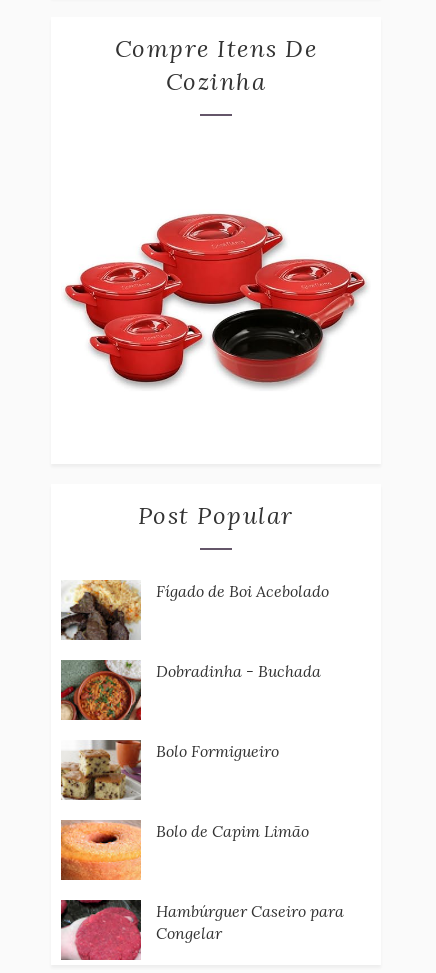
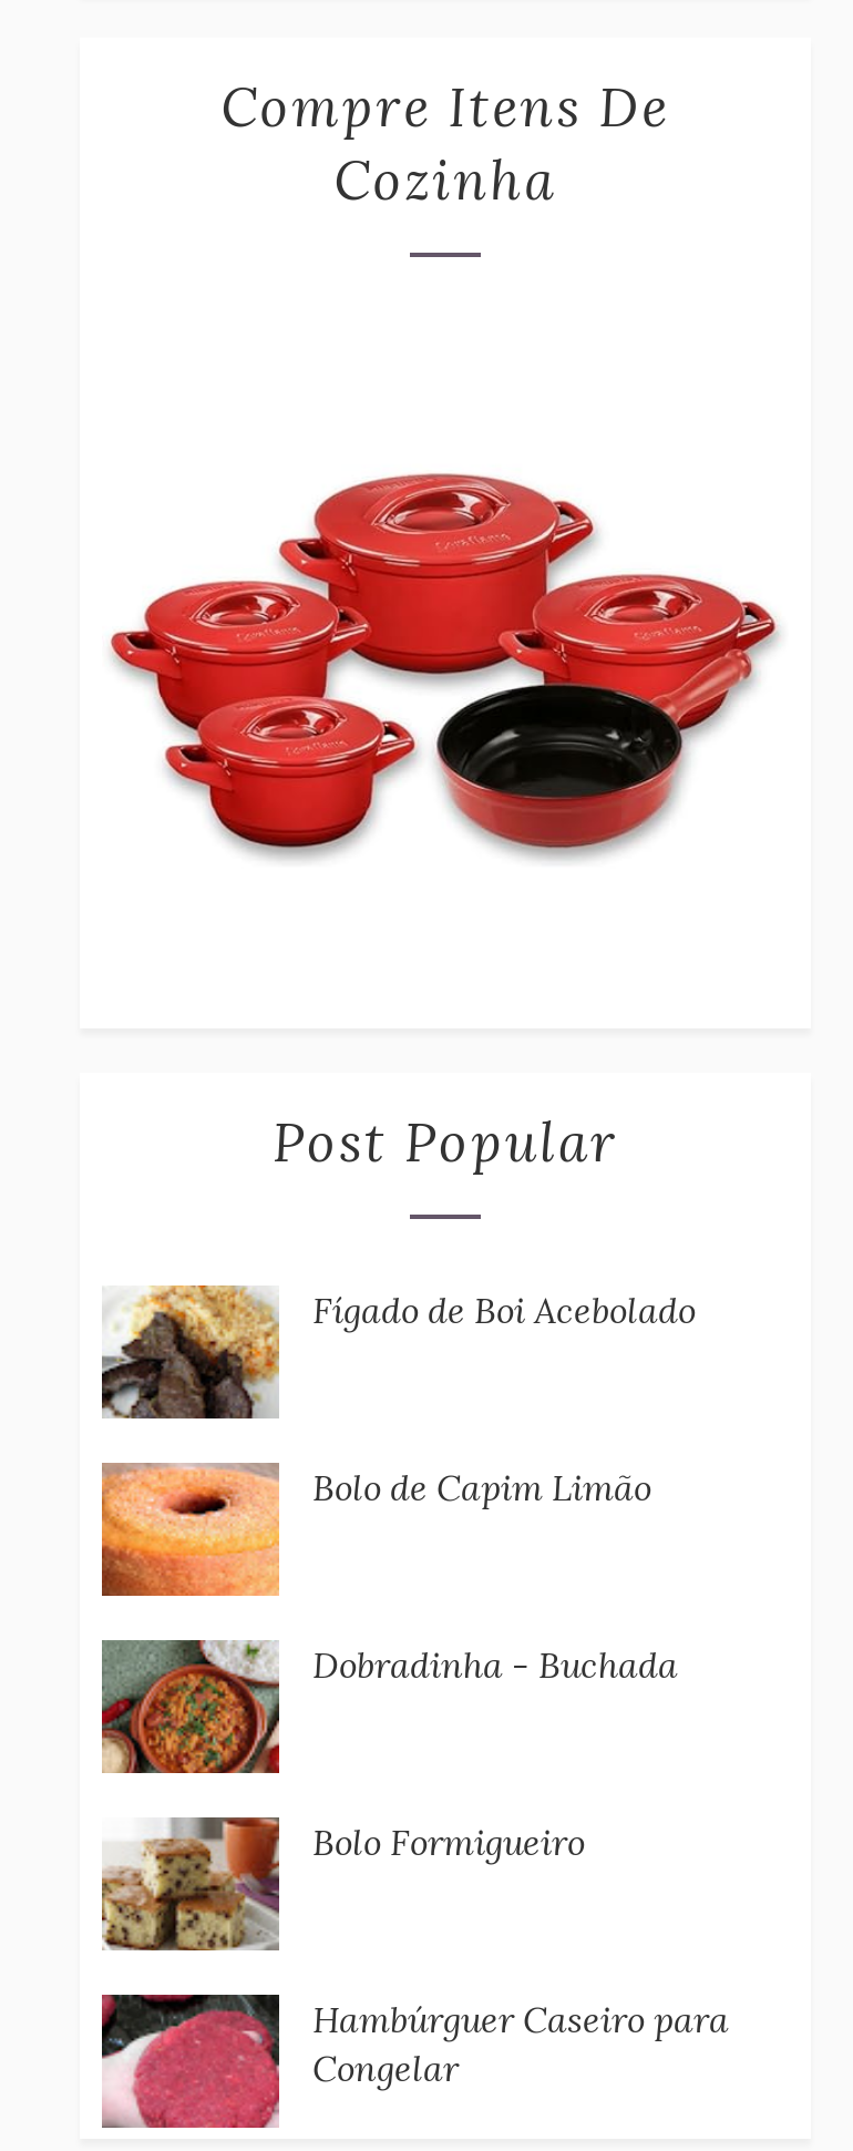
moved [59,658,321,761] -> [97,1636,678,1865]: [image] | Dobradinha - Buchada | Bolo Formigueiro
moved [59,739,143,802] -> [97,1815,284,1955]: [image]
moved [60,821,309,880] -> [100,1463,651,1598]: [image] | Bolo de Capim Limão

